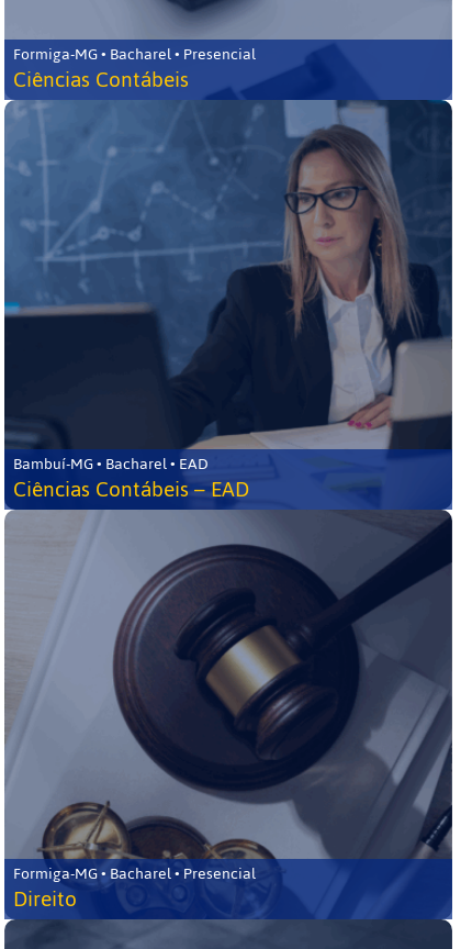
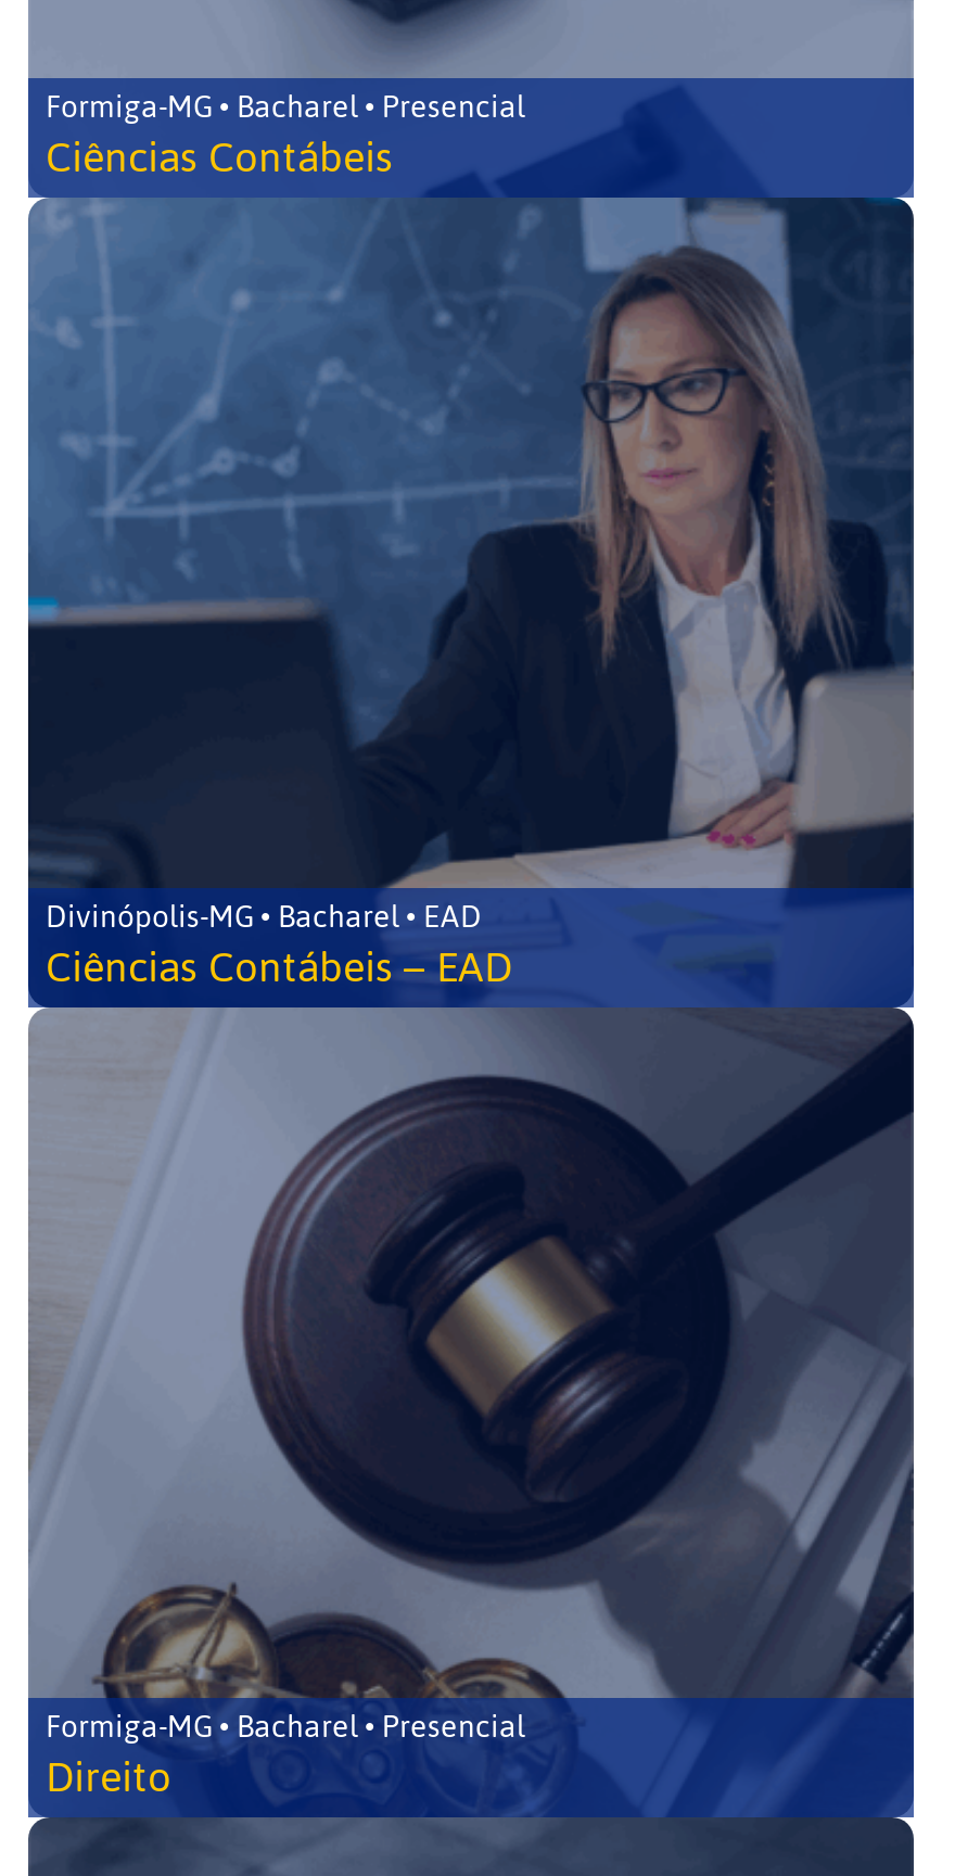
[13,449,209,479] Bambuí-MG • Bacharel • EAD -> [46,888,482,947] Divinópolis-MG • Bacharel • EAD

